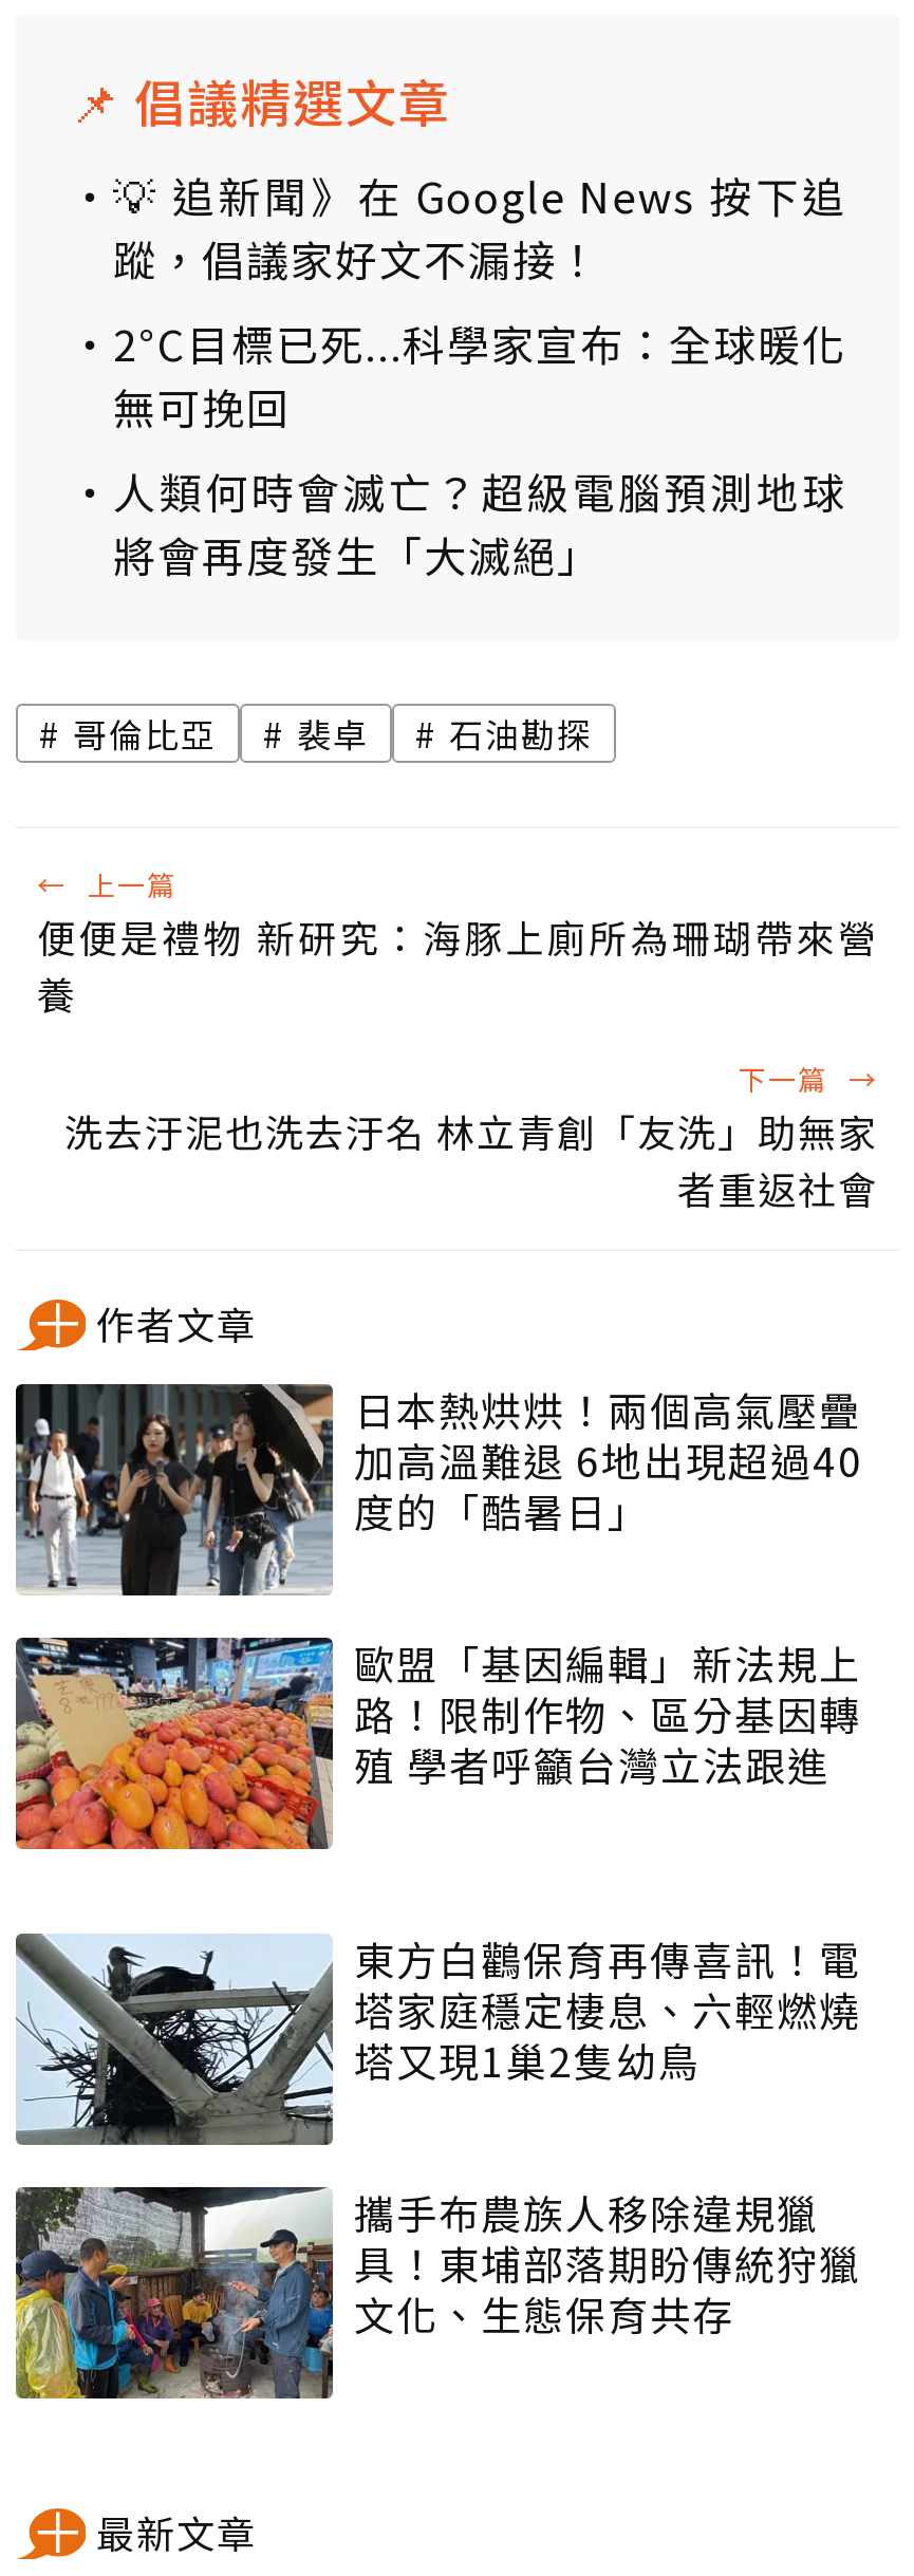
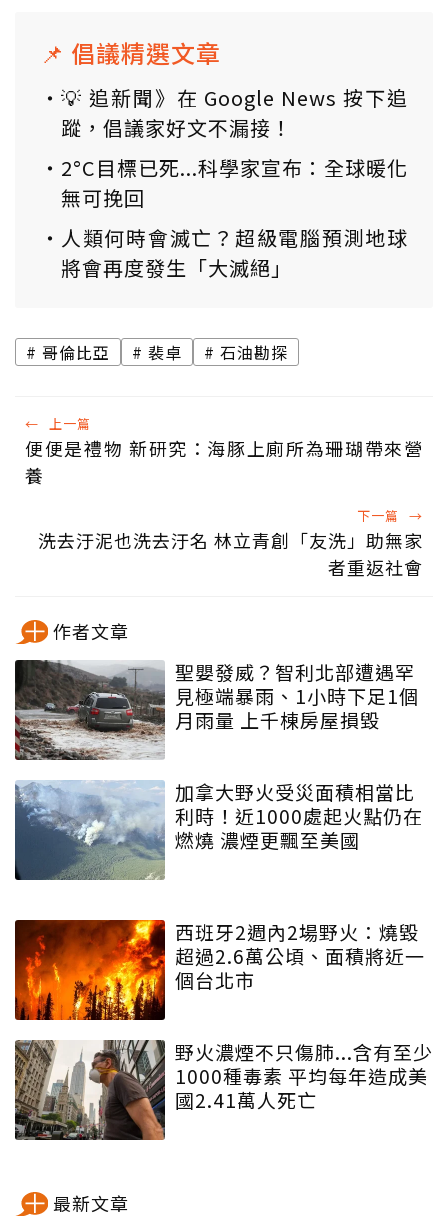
[14,1381,863,1595] [image] | 日本熱烘烘！兩個高氣壓疊 | 加高溫難退 6地出現超過40 | 度的「酷暑日」 -> [14,658,419,761] [image] | 聖嬰發威？智利北部遭遇罕 | 見極端暴雨、1小時下足1個 | 月雨量 上千棟房屋損毀
[14,1635,861,1851] [image] | 歐盟「基因編輯」新法規上 | 路！限制作物、區分基因轉 | 殖 學者呼籲台灣立法跟進 -> [14,778,423,881] [image] | 加拿大野火受災面積相當比 | 利時！近1000處起火點仍在 | 燃燒 濃煙更飄至美國
[14,1930,861,2147] [image] | 東方白鸛保育再傳喜訊！電 | 塔家庭穩定棲息、六輕燃燒 | 塔又現1巢2隻幼鳥 -> [14,918,425,1021] [image] | 西班牙2週內2場野火：燒毀 | 超過2.6萬公頃、面積將近一 | 個台北市
[14,2184,861,2401] [image] | 攜手布農族人移除違規獵 | 具！東埔部落期盼傳統狩獵 | 文化、生態保育共存 -> [14,1038,433,1141] [image] | 野火濃煙不只傷肺...含有至少 | 1000種毒素 平均每年造成美 | 國2.41萬人死亡

